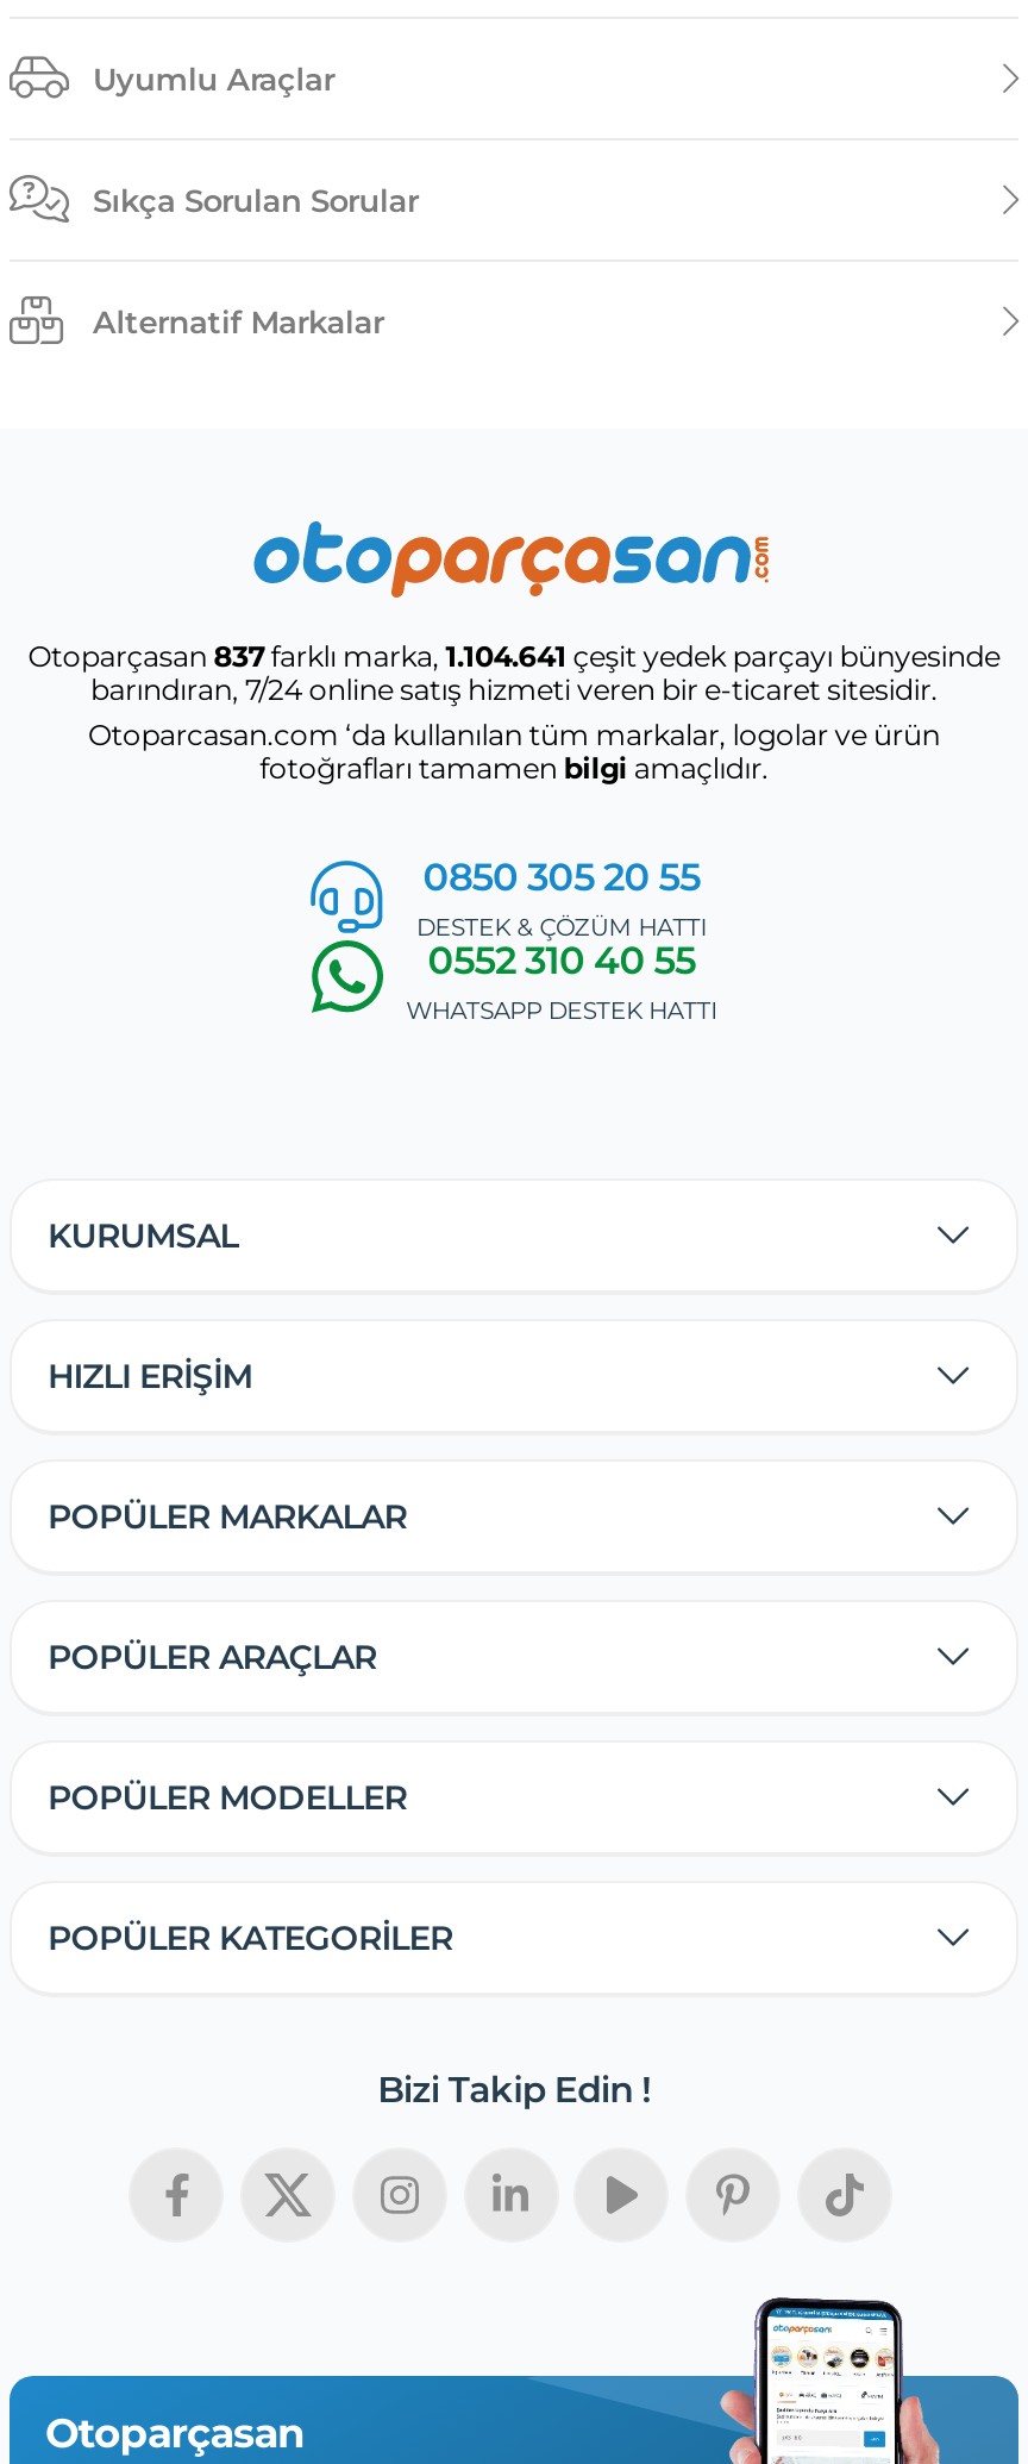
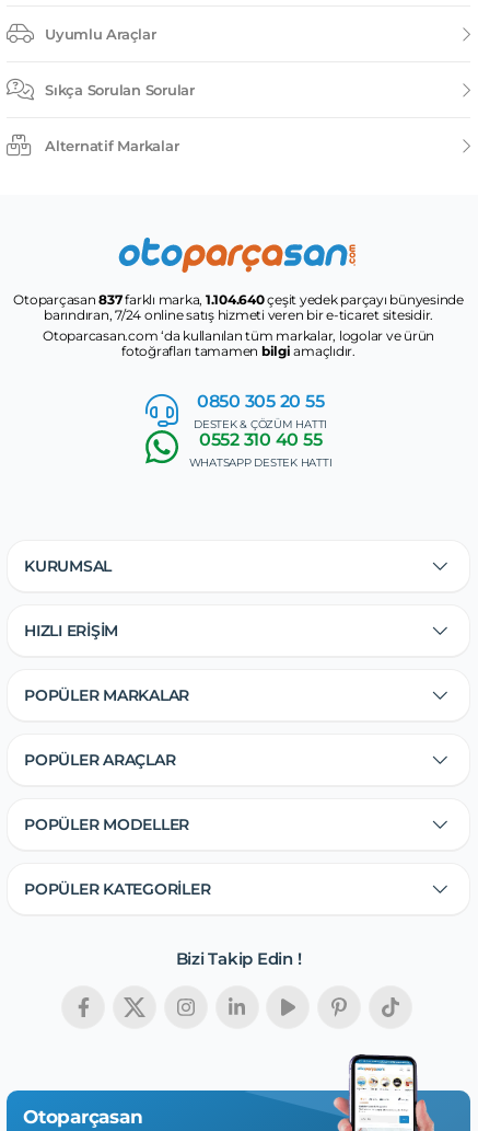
[28,638,1000,673] Otoparçasan 837farklı marka, 1.104.641 çeşit yedek parçayı bünyesinde -> [13,291,464,307] Otoparçasan 837farklı marka, 1.104.640 çeşit yedek parçayı bünyesinde

